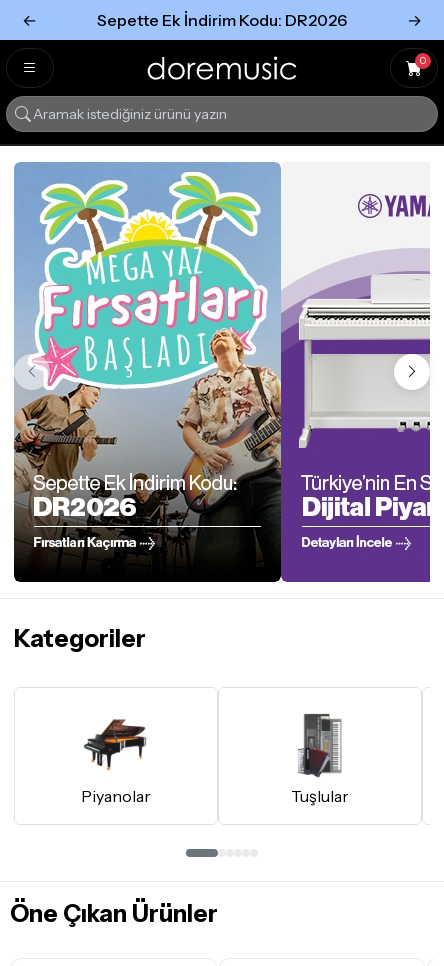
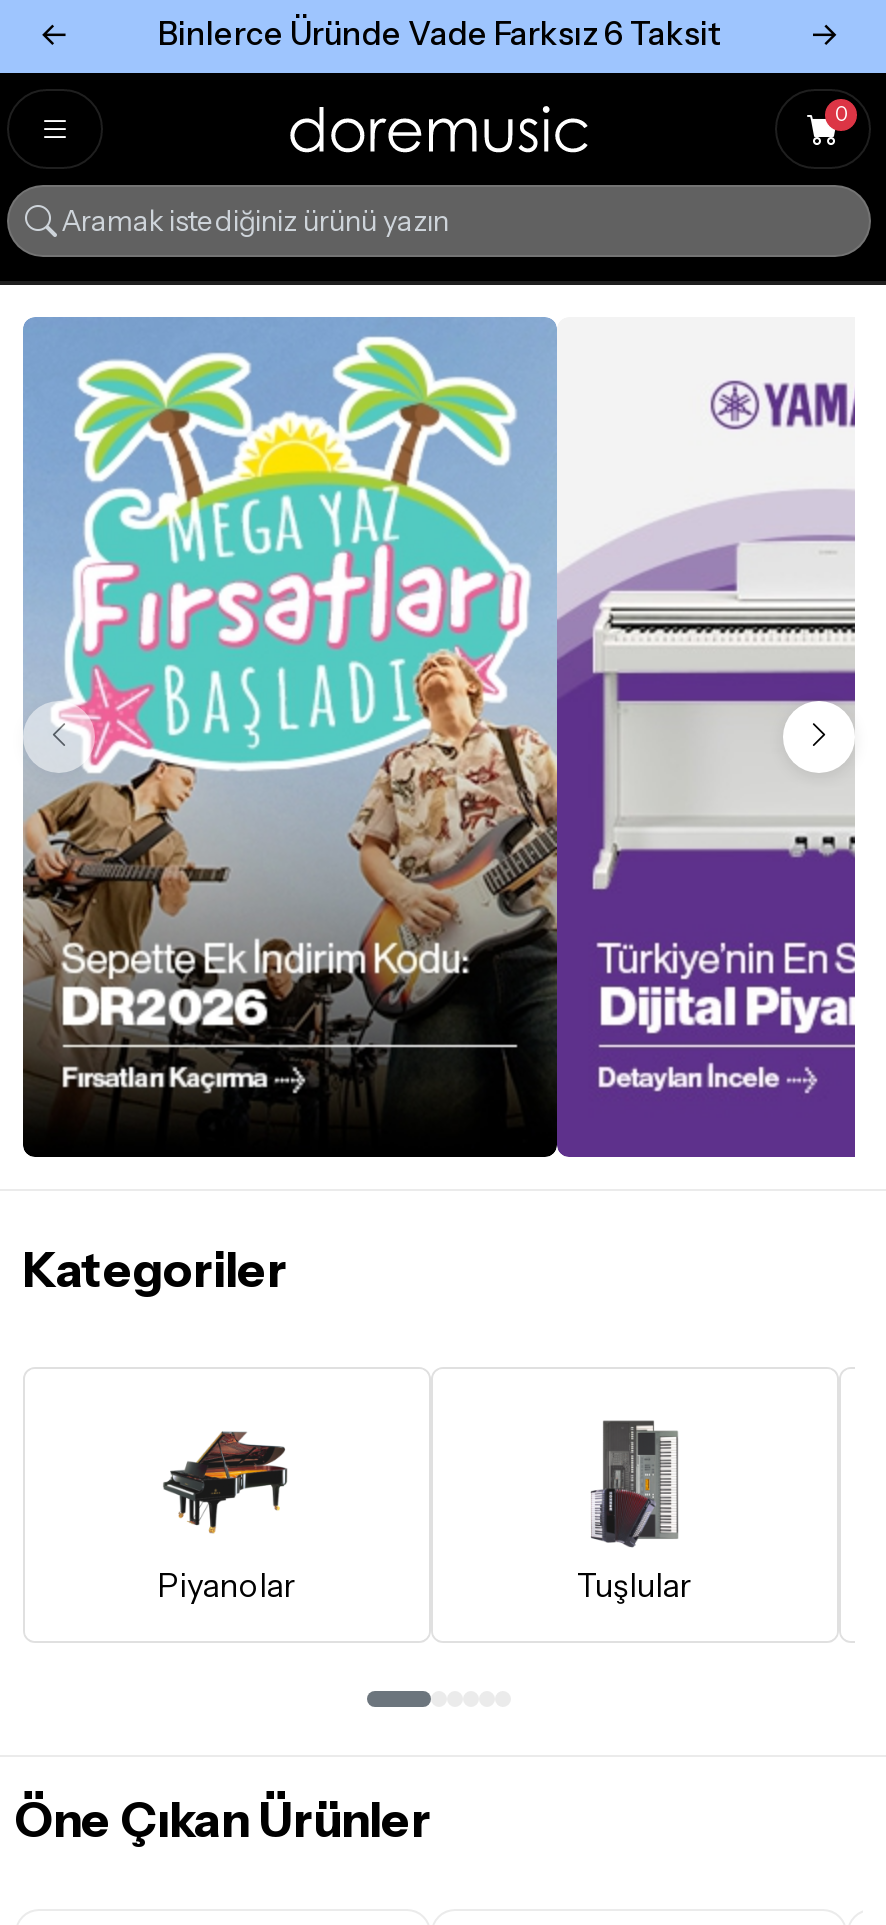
[97,10,347,30] Sepette Ek İndirim Kodu: DR2026 -> [158,13,720,53] Binlerce Üründe Vade Farksız 6 Taksit

